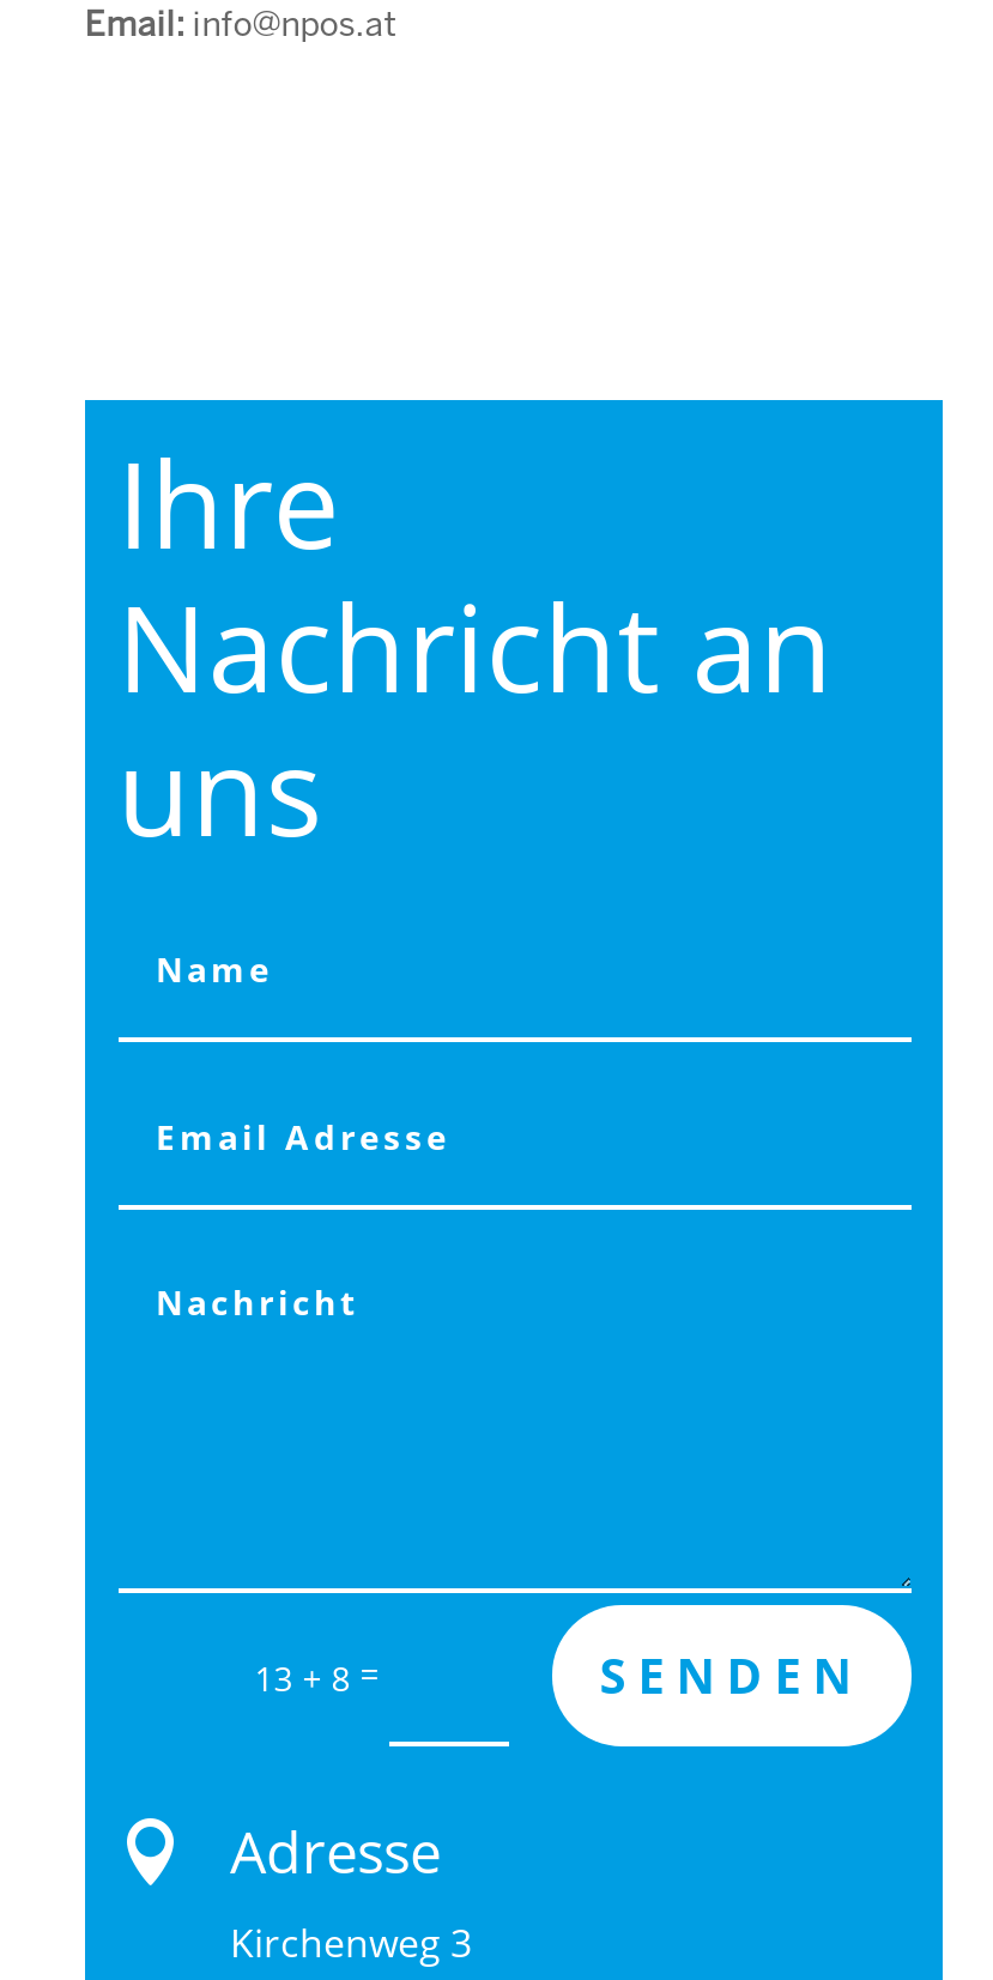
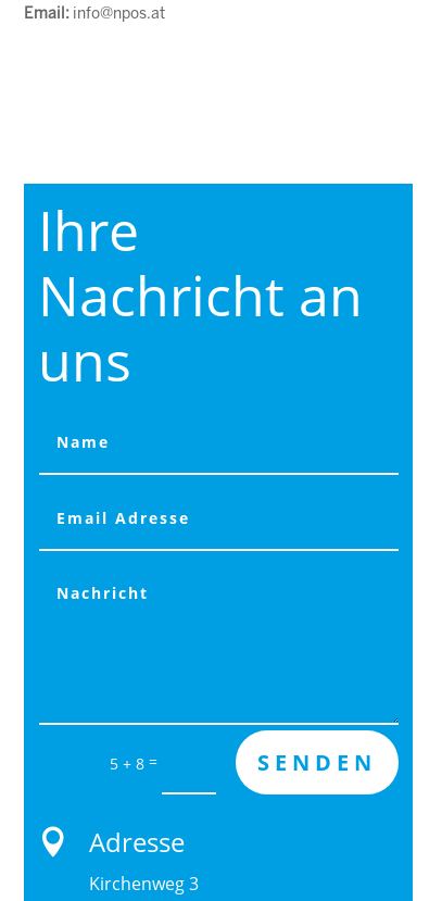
[255,1651,389,1700] 13 + 8 = -> [109,751,162,774] 5 + 8 =

